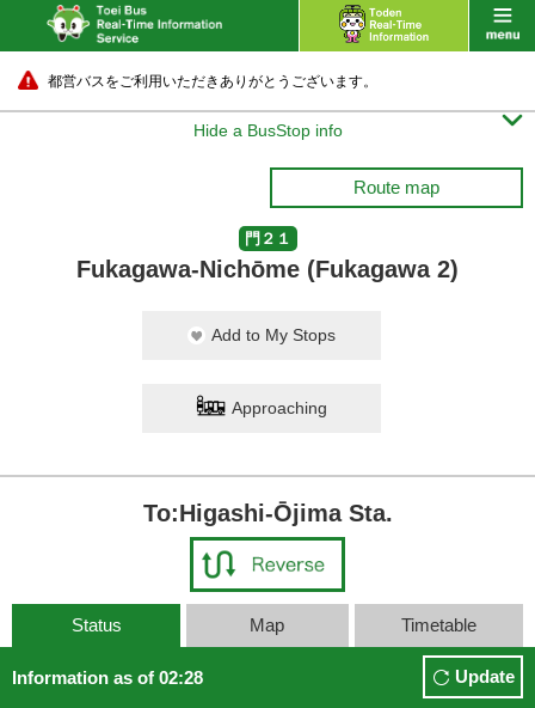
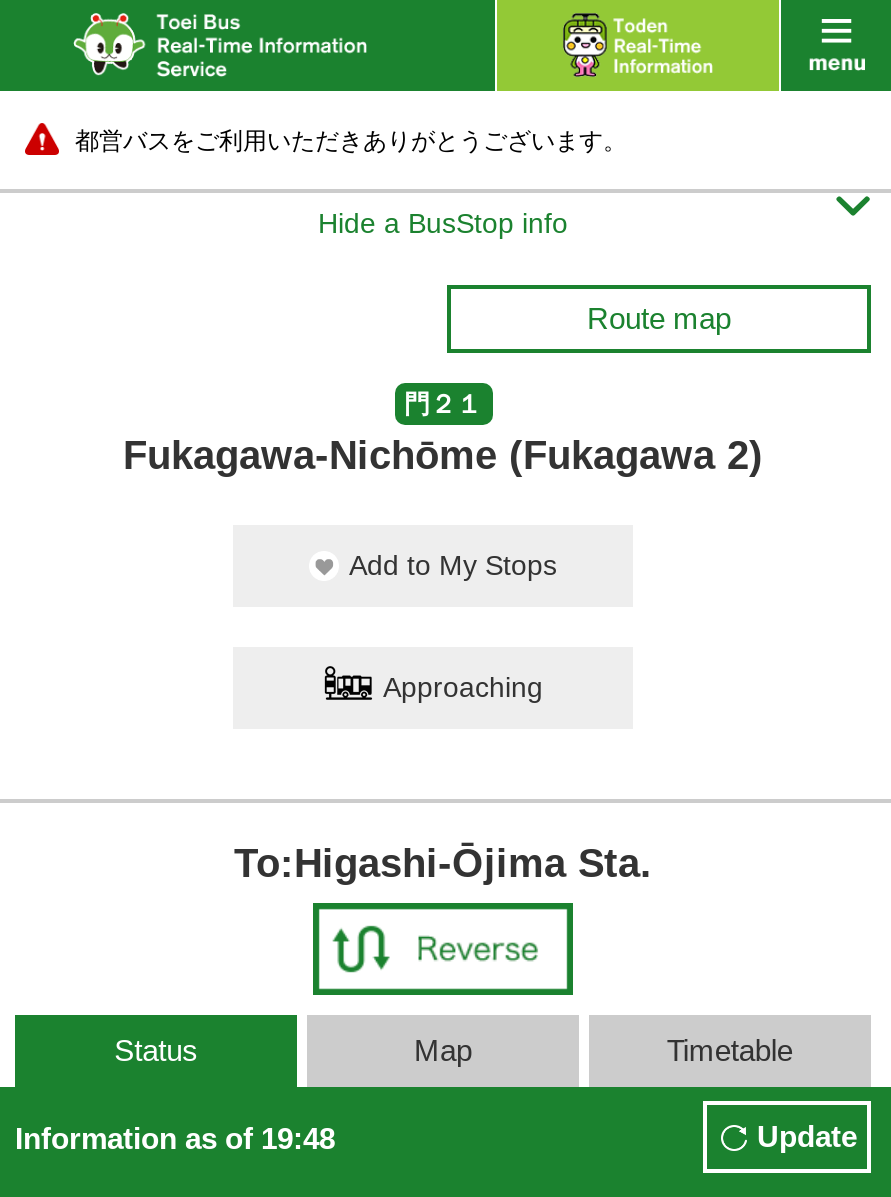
[12,667,203,688] Information as of 02:28 -> [15,1121,335,1155] Information as of 19:48

